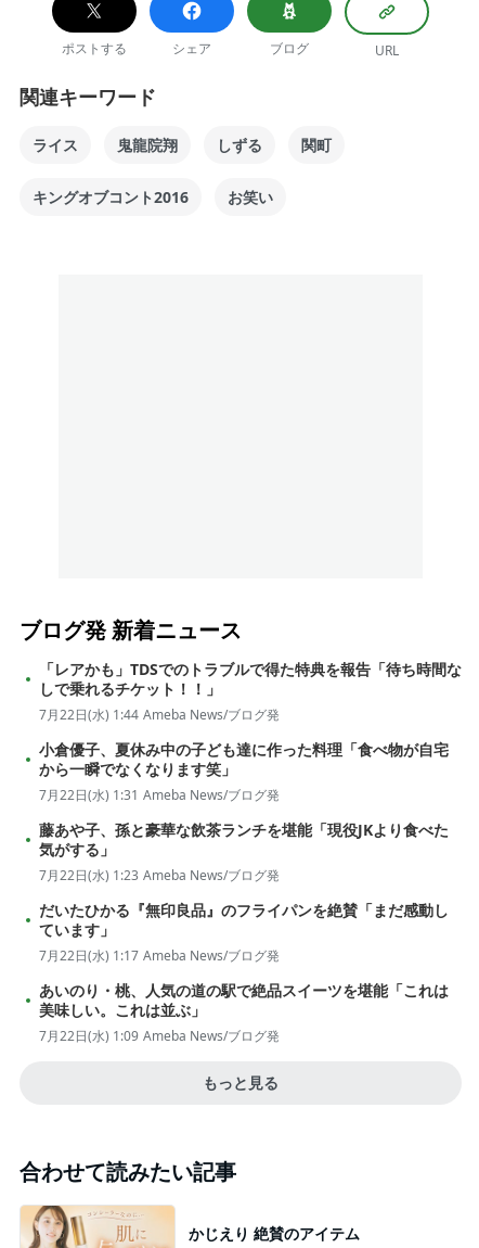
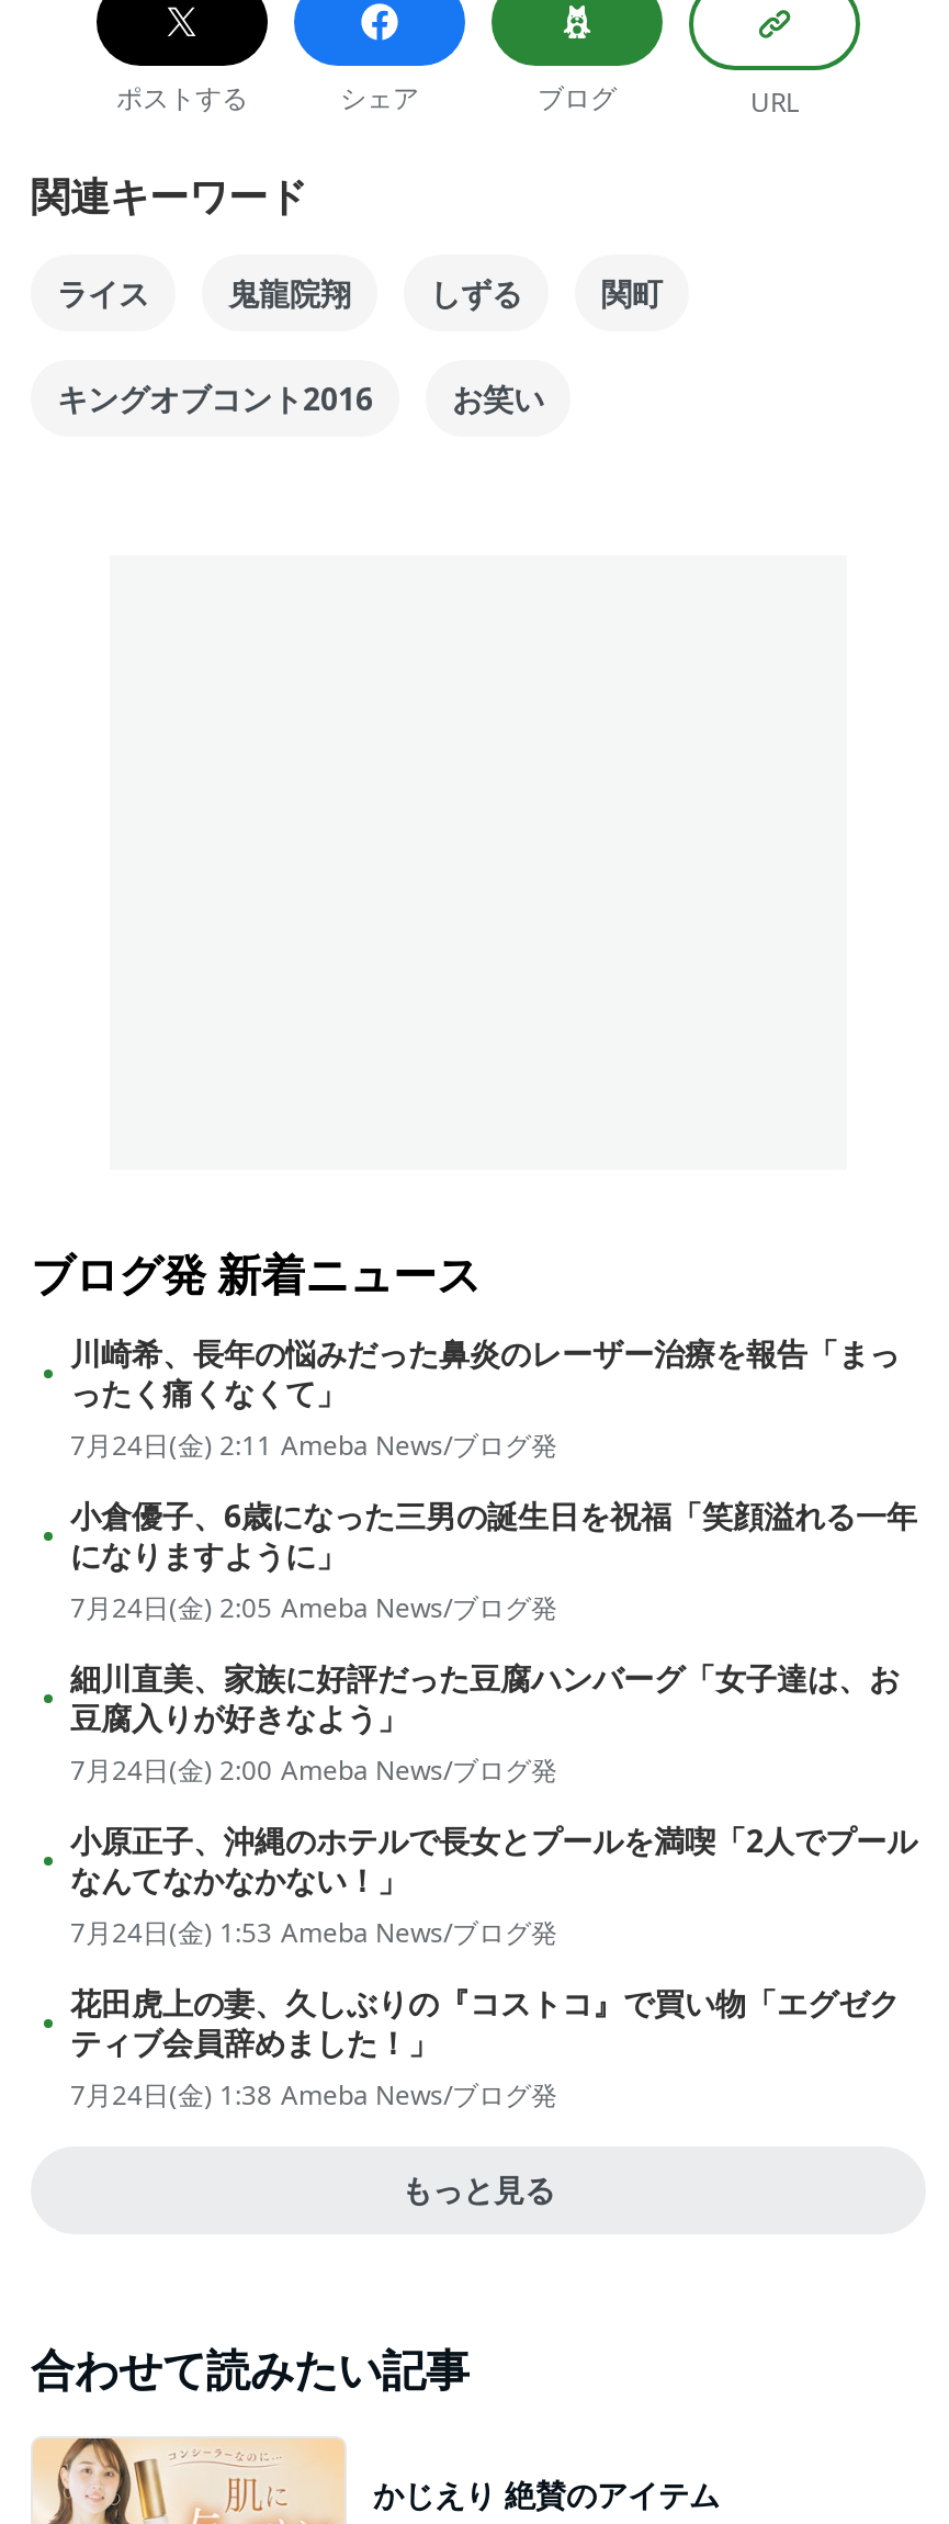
[39,659,462,724] 「レアかも」TDSでのトラブルで得た特典を報告「待ち時間な | しで乗れるチケット！！」 | 7月22日(水) 1:44 Ameba News/ブログ発 -> [70,1332,900,1464] 川崎希、長年の悩みだった鼻炎のレーザー治療を報告「まっ | ったく痛くなくて」 | 7月24日(金) 2:11 Ameba News/ブログ発
[39,739,449,804] 小倉優子、夏休み中の子ども達に作った料理「食べ物が自宅 | から一瞬でなくなります笑」 | 7月22日(水) 1:31 Ameba News/ブログ発 -> [70,1495,917,1627] 小倉優子、6歳になった三男の誕生日を祝福「笑顔溢れる一年 | になりますように」 | 7月24日(金) 2:05 Ameba News/ブログ発
[39,819,449,885] 藤あや子、孫と豪華な飲茶ランチを堪能「現役JKより食べた | 気がする」 | 7月22日(水) 1:23 Ameba News/ブログ発 -> [70,1657,900,1789] 細川直美、家族に好評だった豆腐ハンバーグ「女子達は、お | 豆腐入りが好きなよう」 | 7月24日(金) 2:00 Ameba News/ブログ発
[39,900,449,965] だいたひかる『無印良品』のフライパンを絶賛「まだ感動し | ています」 | 7月22日(水) 1:17 Ameba News/ブログ発 -> [70,1820,917,1951] 小原正子、沖縄のホテルで長女とプールを満喫「2人でプール | なんてなかなかない！」 | 7月24日(金) 1:53 Ameba News/ブログ発
[39,980,449,1045] あいのり・桃、人気の道の駅で絶品スイーツを堪能「これは | 美味しい。これは並ぶ」 | 7月22日(水) 1:09 Ameba News/ブログ発 -> [70,1982,900,2114] 花田虎上の妻、久しぶりの『コストコ』で買い物「エグゼク | ティブ会員辞めました！」 | 7月24日(金) 1:38 Ameba News/ブログ発

